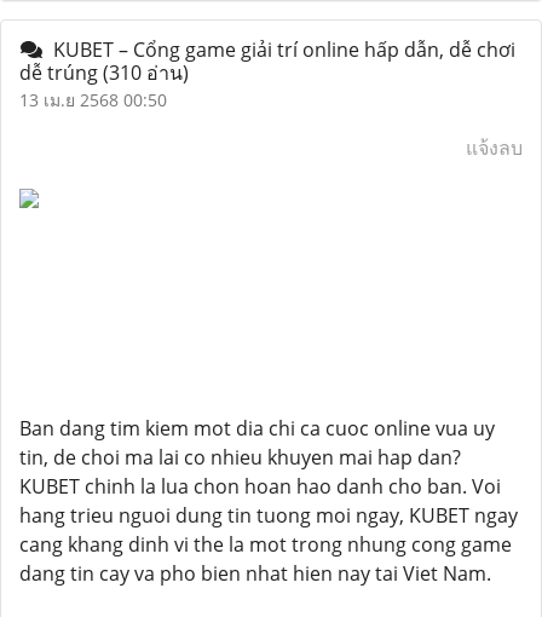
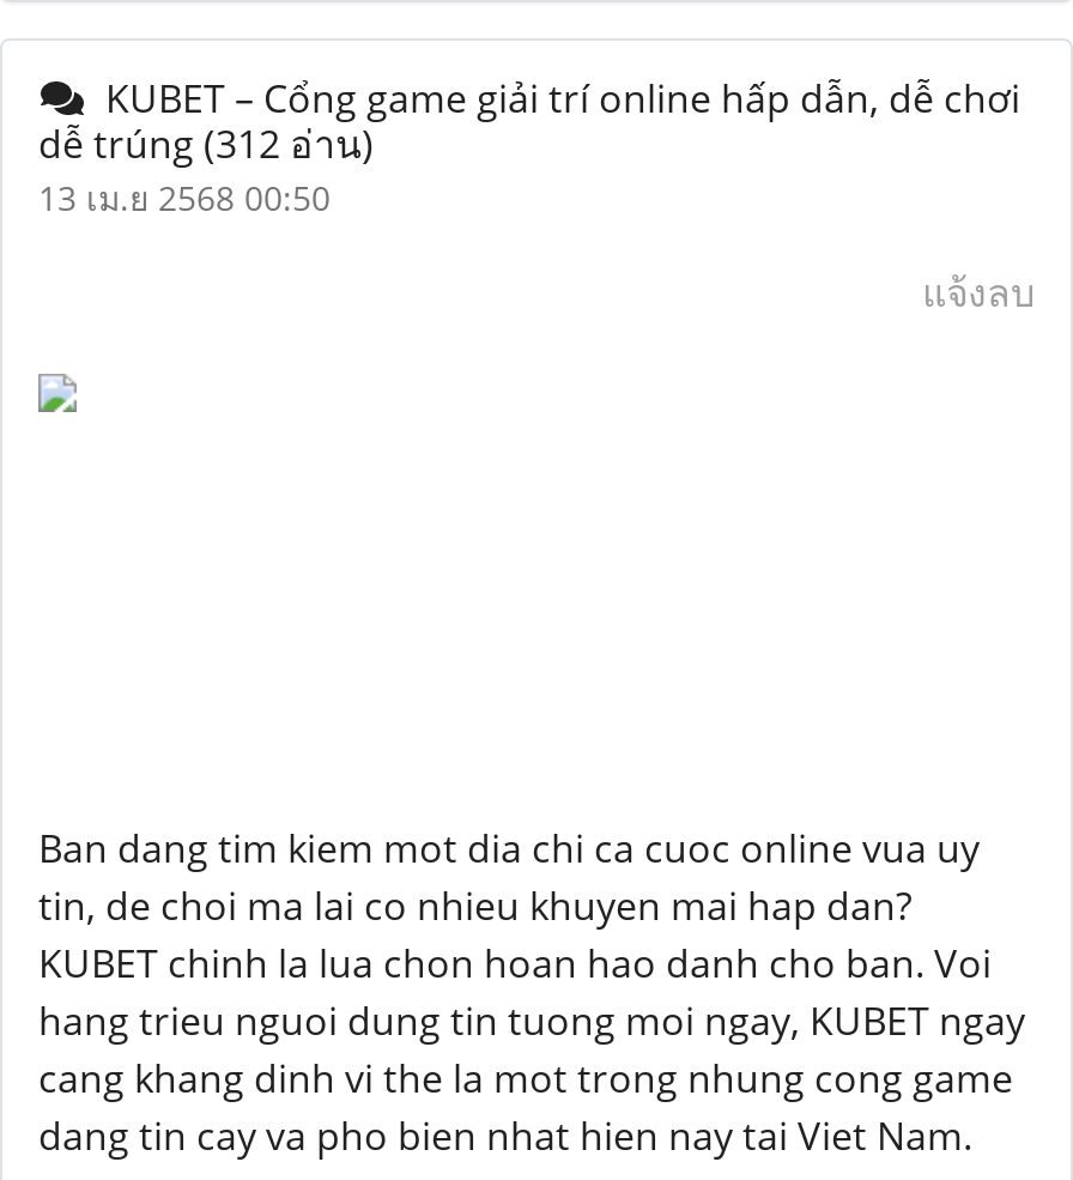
[19,59,189,86] dễ trúng (310 อ่าน) -> [38,117,374,170] dễ trúng (312 อ่าน)

